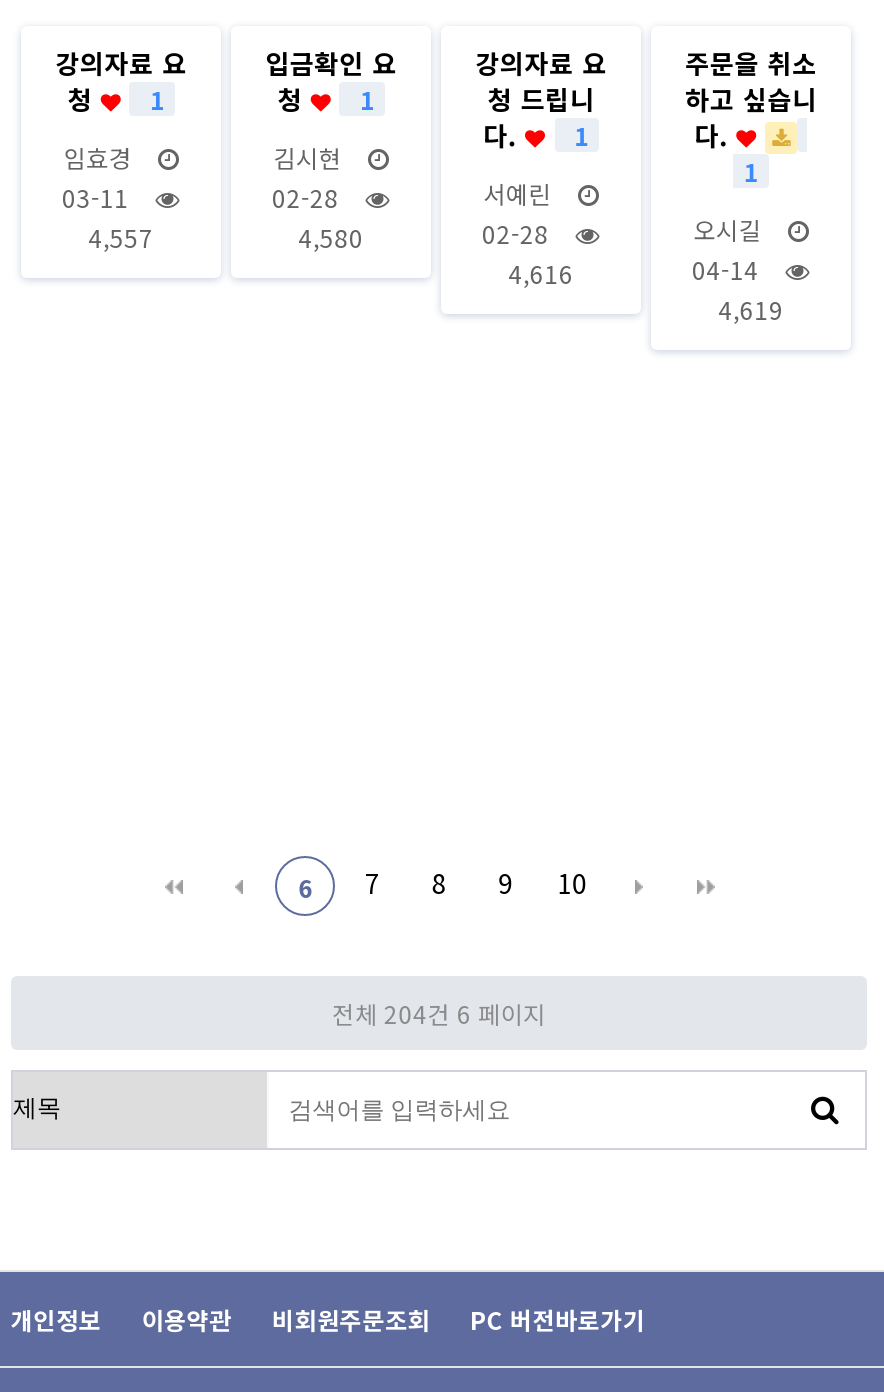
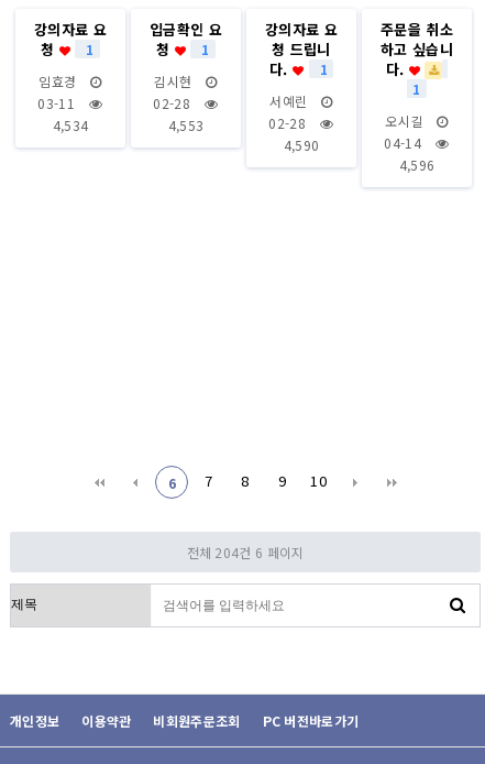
[89,220,153,254] 4,557 -> [53,115,88,134] 4,534
[299,220,363,254] 4,580 -> [168,115,204,134] 4,553
[509,256,573,290] 4,616 -> [284,135,319,154] 4,590
[719,292,783,326] 4,619 -> [399,155,435,174] 4,596

